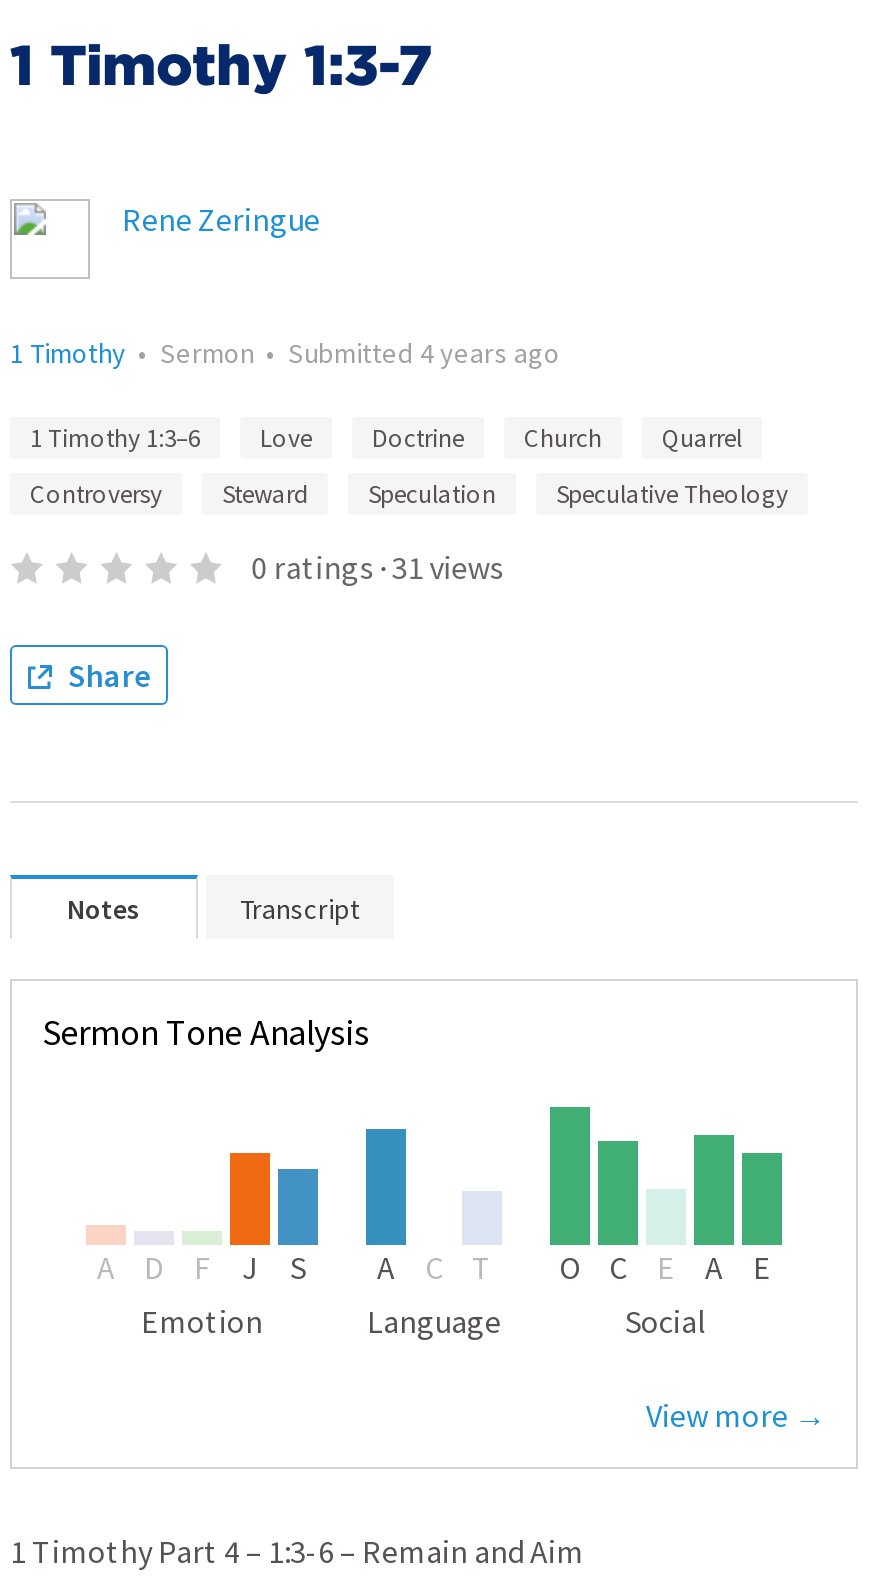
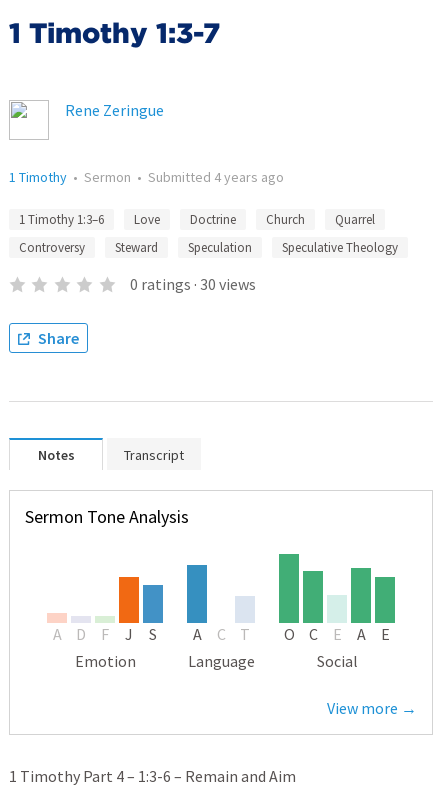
[251,547,503,587] 0 ratings · 31 views -> [130,274,256,294] 0 ratings · 30 views

